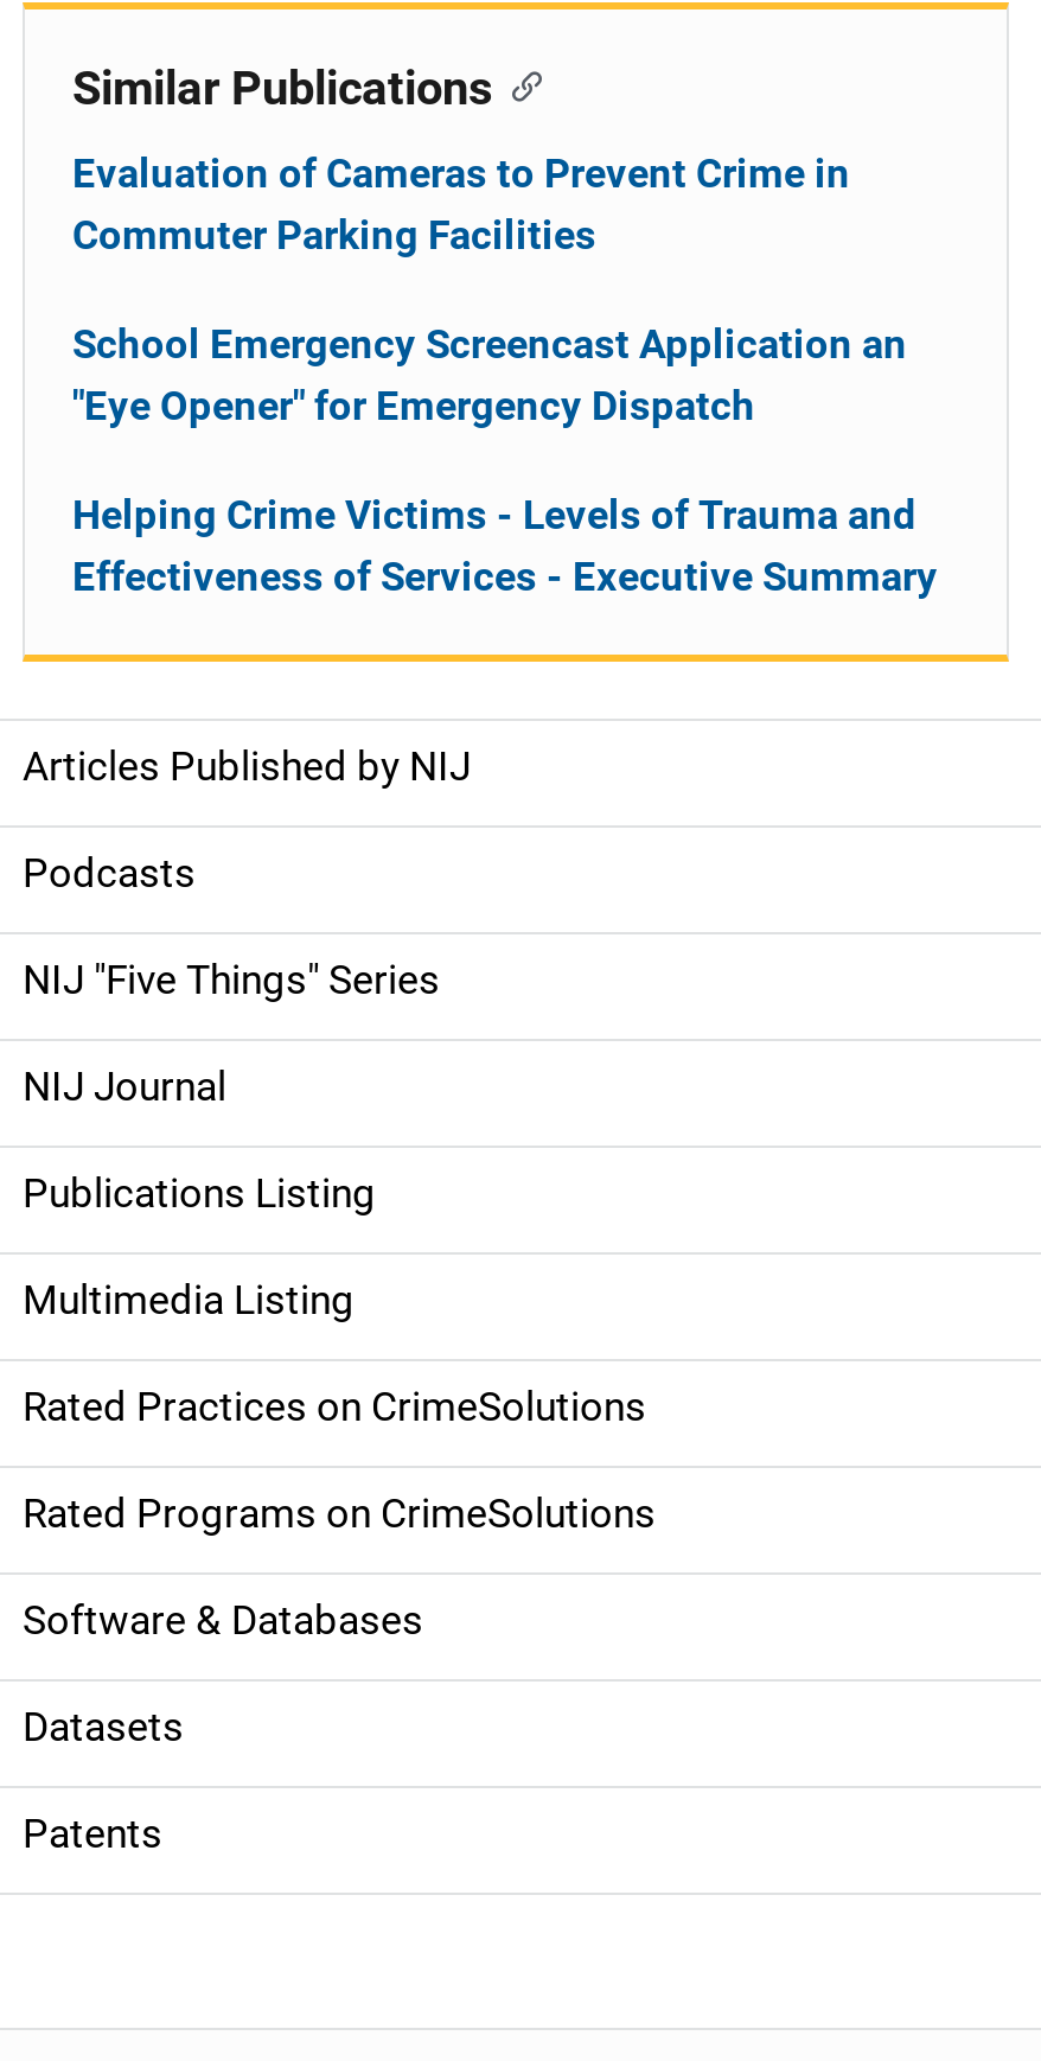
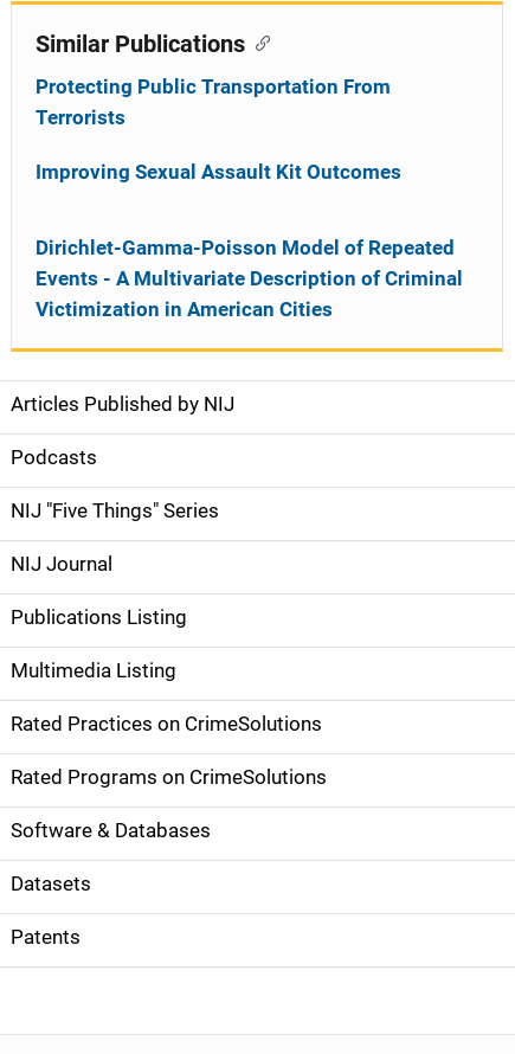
[72,149,850,259] Evaluation of Cameras to Prevent Crime in | Commuter Parking Facilities -> [36,75,391,129] Protecting Public Transportation From | Terrorists
[72,320,907,429] School Emergency Screencast Application an | "Eye Opener" for Emergency Dispatch -> [36,160,401,184] Improving Sexual Assault Kit Outcomes
[72,491,938,600] Helping Crime Victims - Levels of Trauma and | Effectiveness of Services - Executive Summary -> [36,236,463,321] Dirichlet-Gamma-Poisson Model of Repeated | Events - A Multivariate Description of Criminal | Victimization in American Cities

